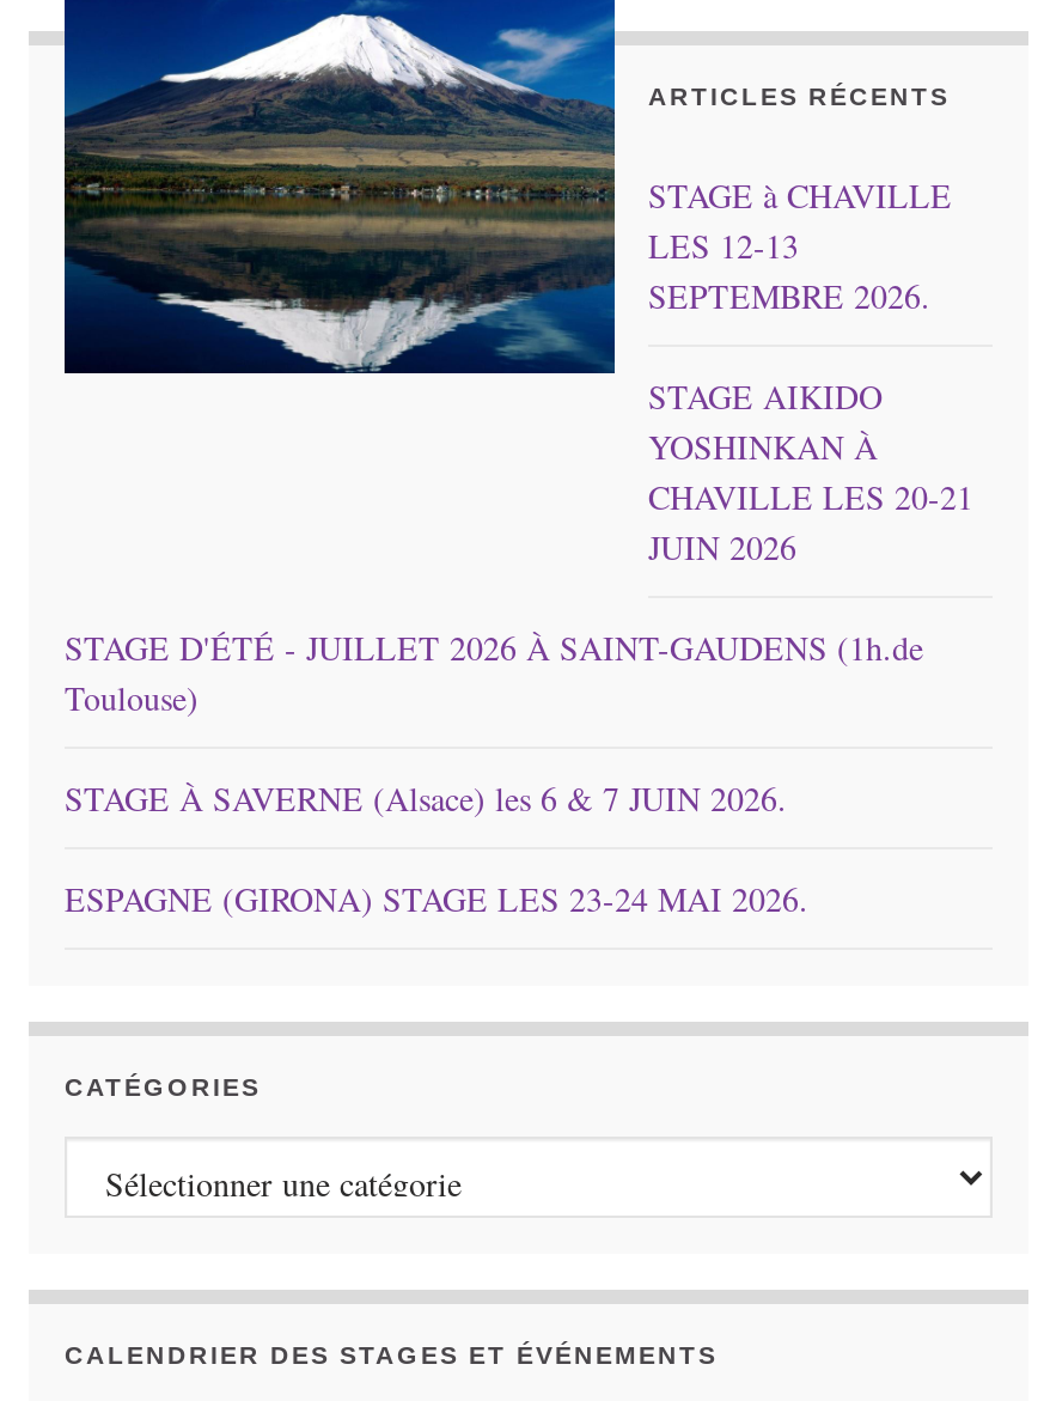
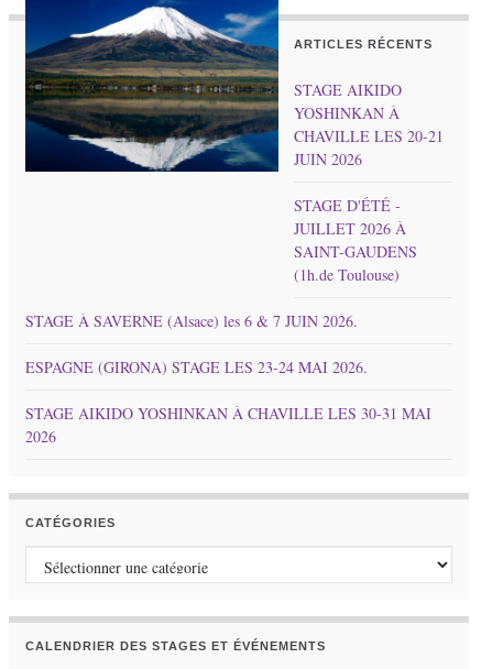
[648,172,952,318] STAGE à CHAVILLE | LES 12-13 | SEPTEMBRE 2026. -> none
moved [648,373,973,569] -> [294,79,444,169]: STAGE AIKIDO | YOSHINKAN À | CHAVILLE LES 20-21 | JUIN 2026
none -> [24,110,280,173] [image]
moved [65,775,808,921] -> [25,310,368,377]: STAGE À SAVERNE (Alsace) les 6 & 7 JUIN 2026. | ESPAGNE (GIRONA) STAGE LES 23-24 MAI 2026.
none -> [25,403,431,447] STAGE AIKIDO YOSHINKAN À CHAVILLE LES 30-31 MAI | 2026

